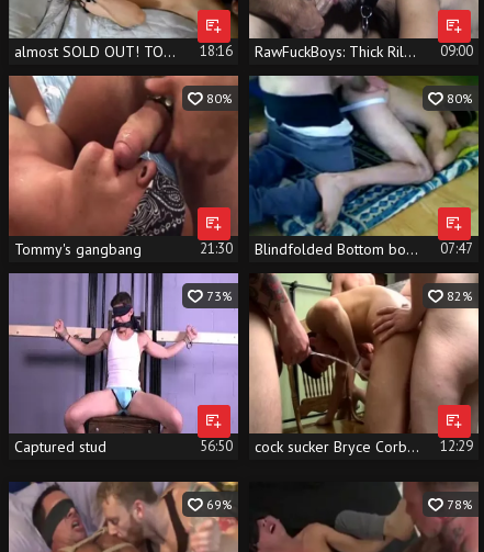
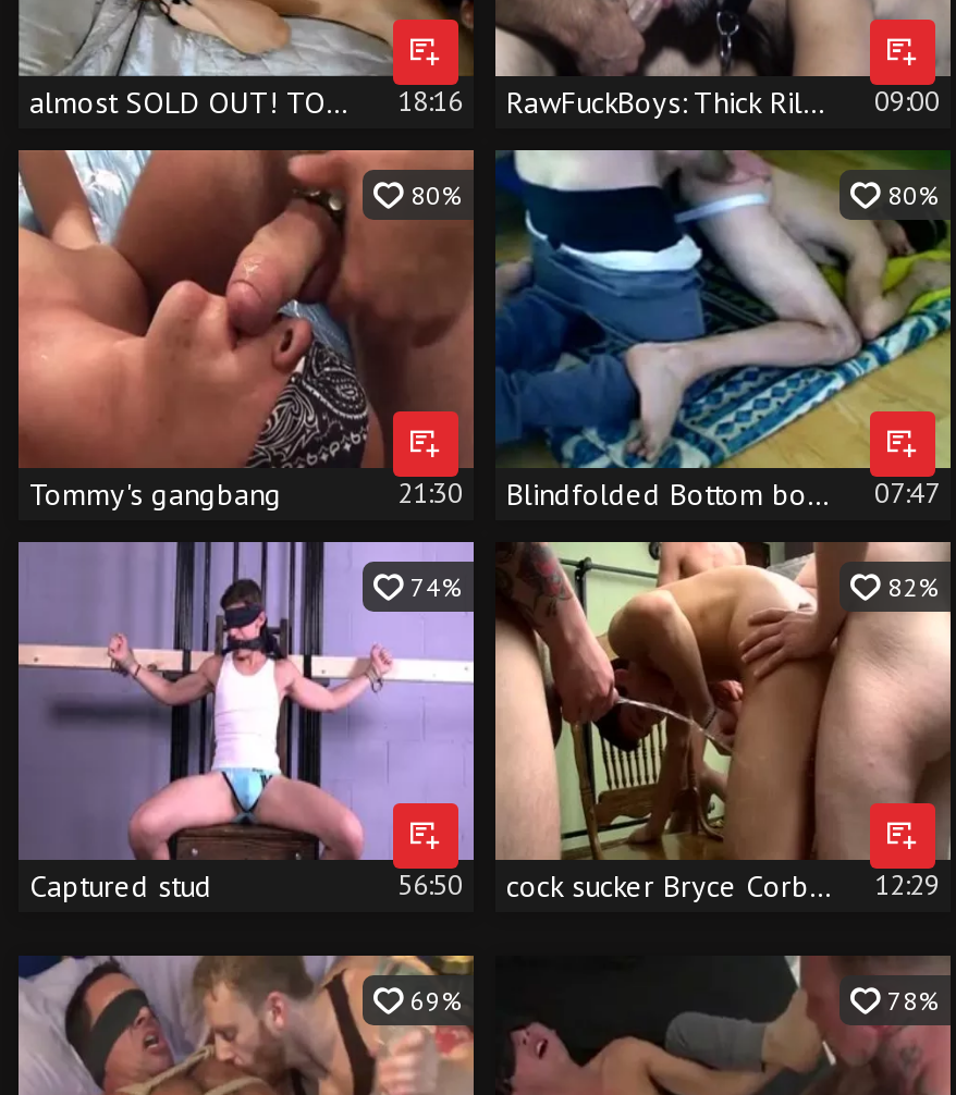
[203,288,233,304] 73% -> [404,571,463,603] 74%

